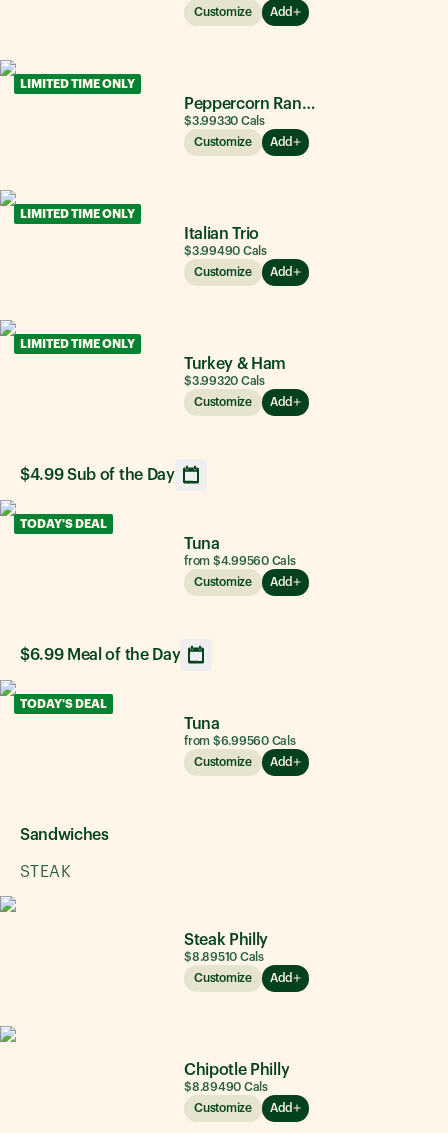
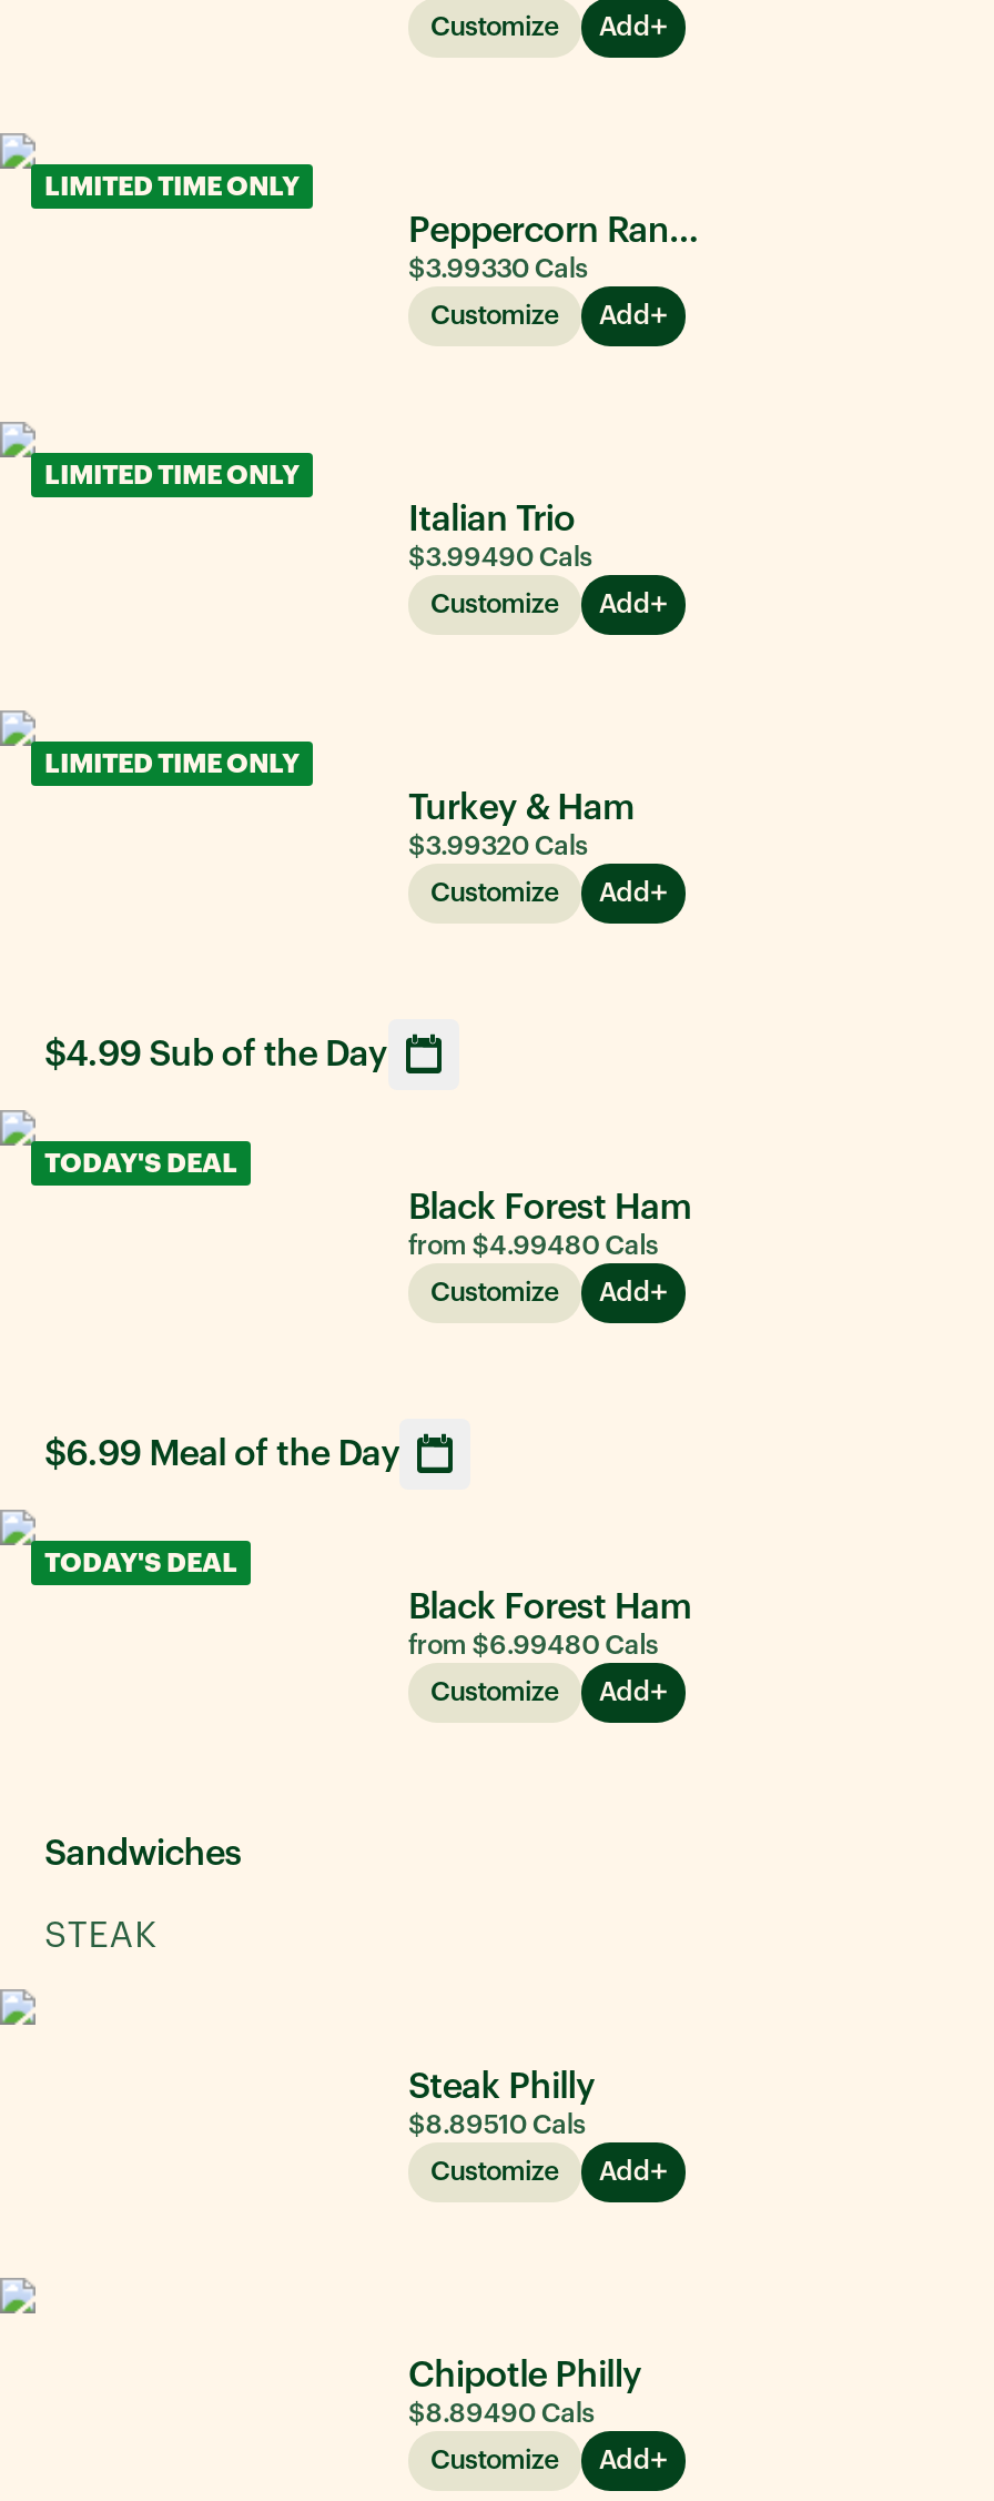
[184,535,296,566] Tuna | from $4.99560 Cals -> [408,1189,692,1258] Black Forest Ham | from $4.99480 Cals
[184,715,296,746] Tuna | from $6.99560 Cals -> [408,1589,692,1657] Black Forest Ham | from $6.99480 Cals

